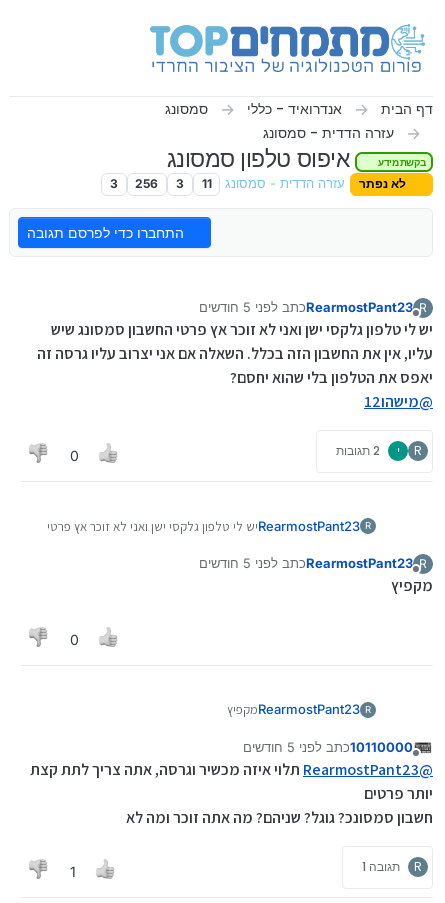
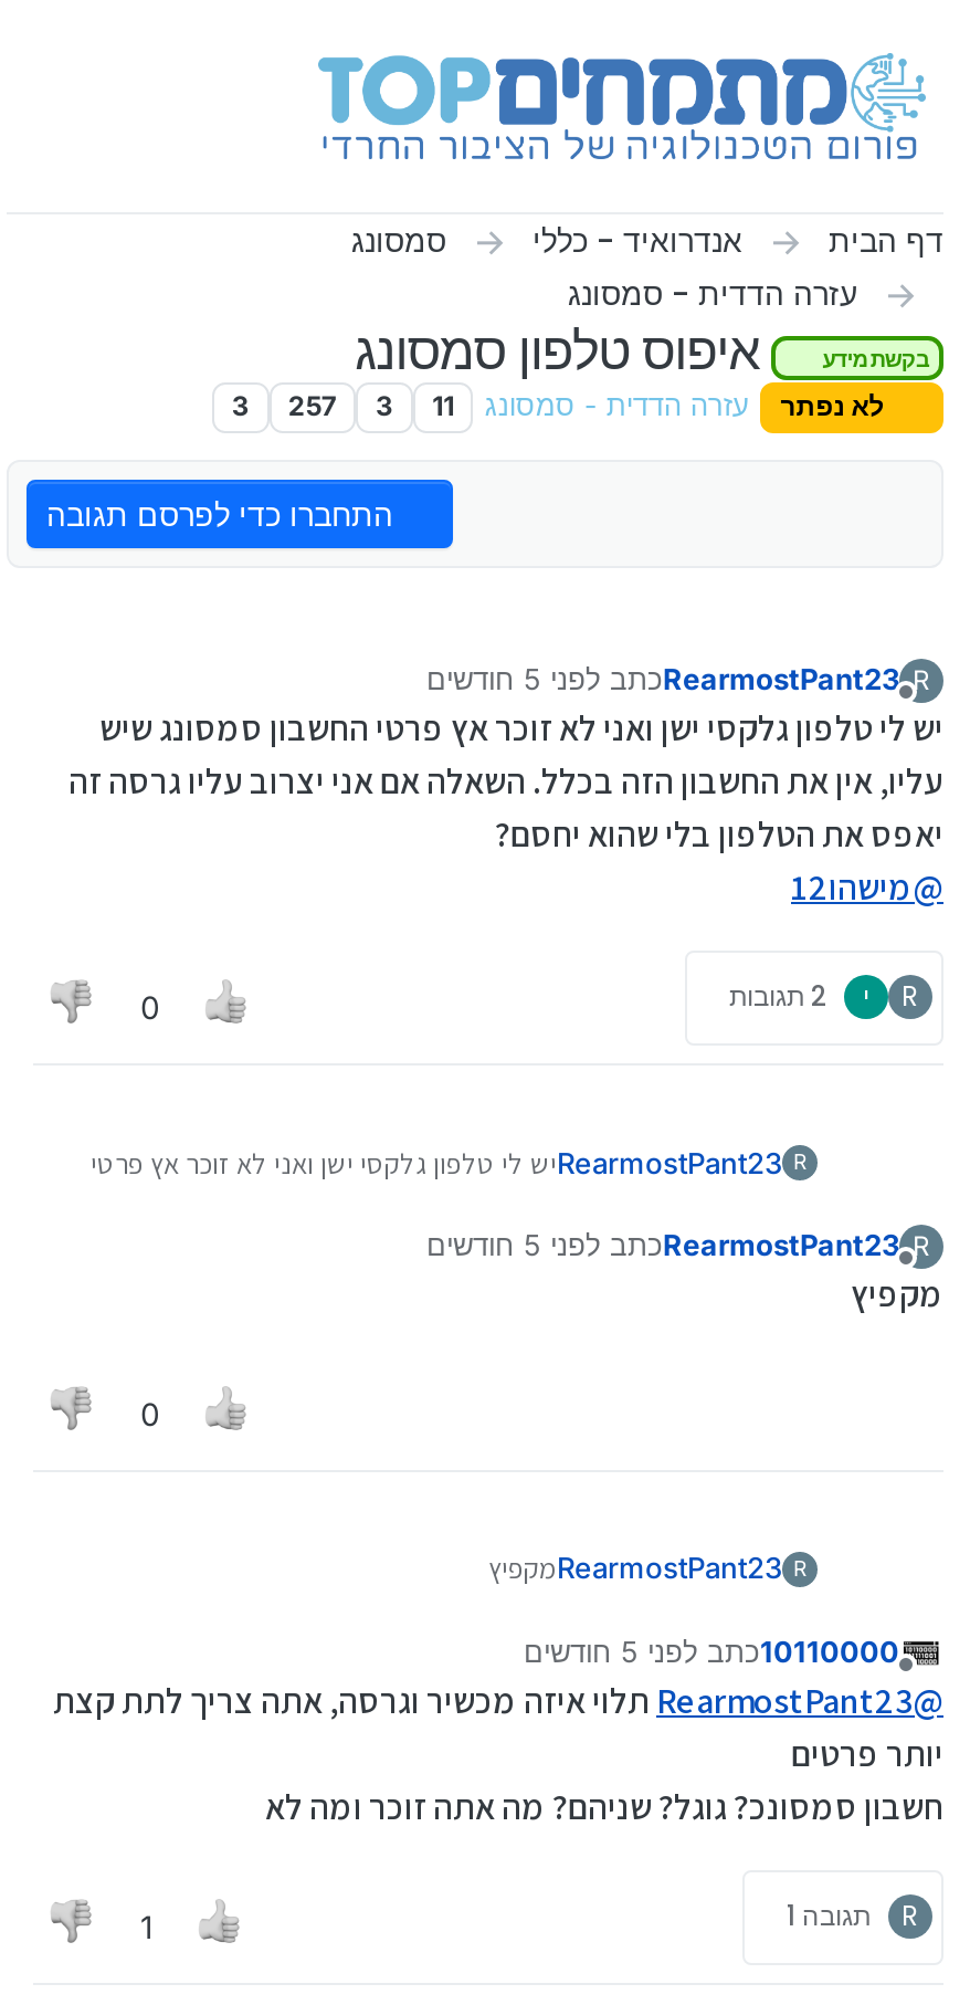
[110,176,409,191] לא נפתר עזרה הדדית - סמסונג 11 3 256 3 -> [232,390,891,423] לא נפתר עזרה הדדית - סמסונג 11 3 257 3

